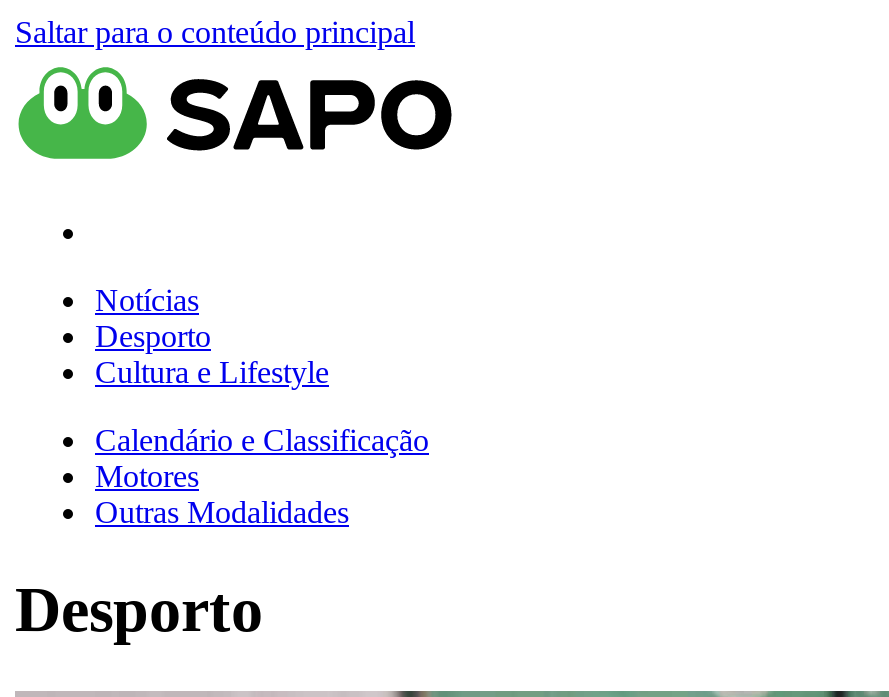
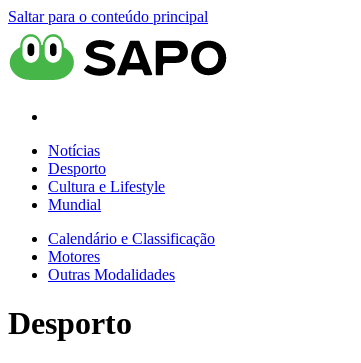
none -> [48,196,101,213] Mundial

